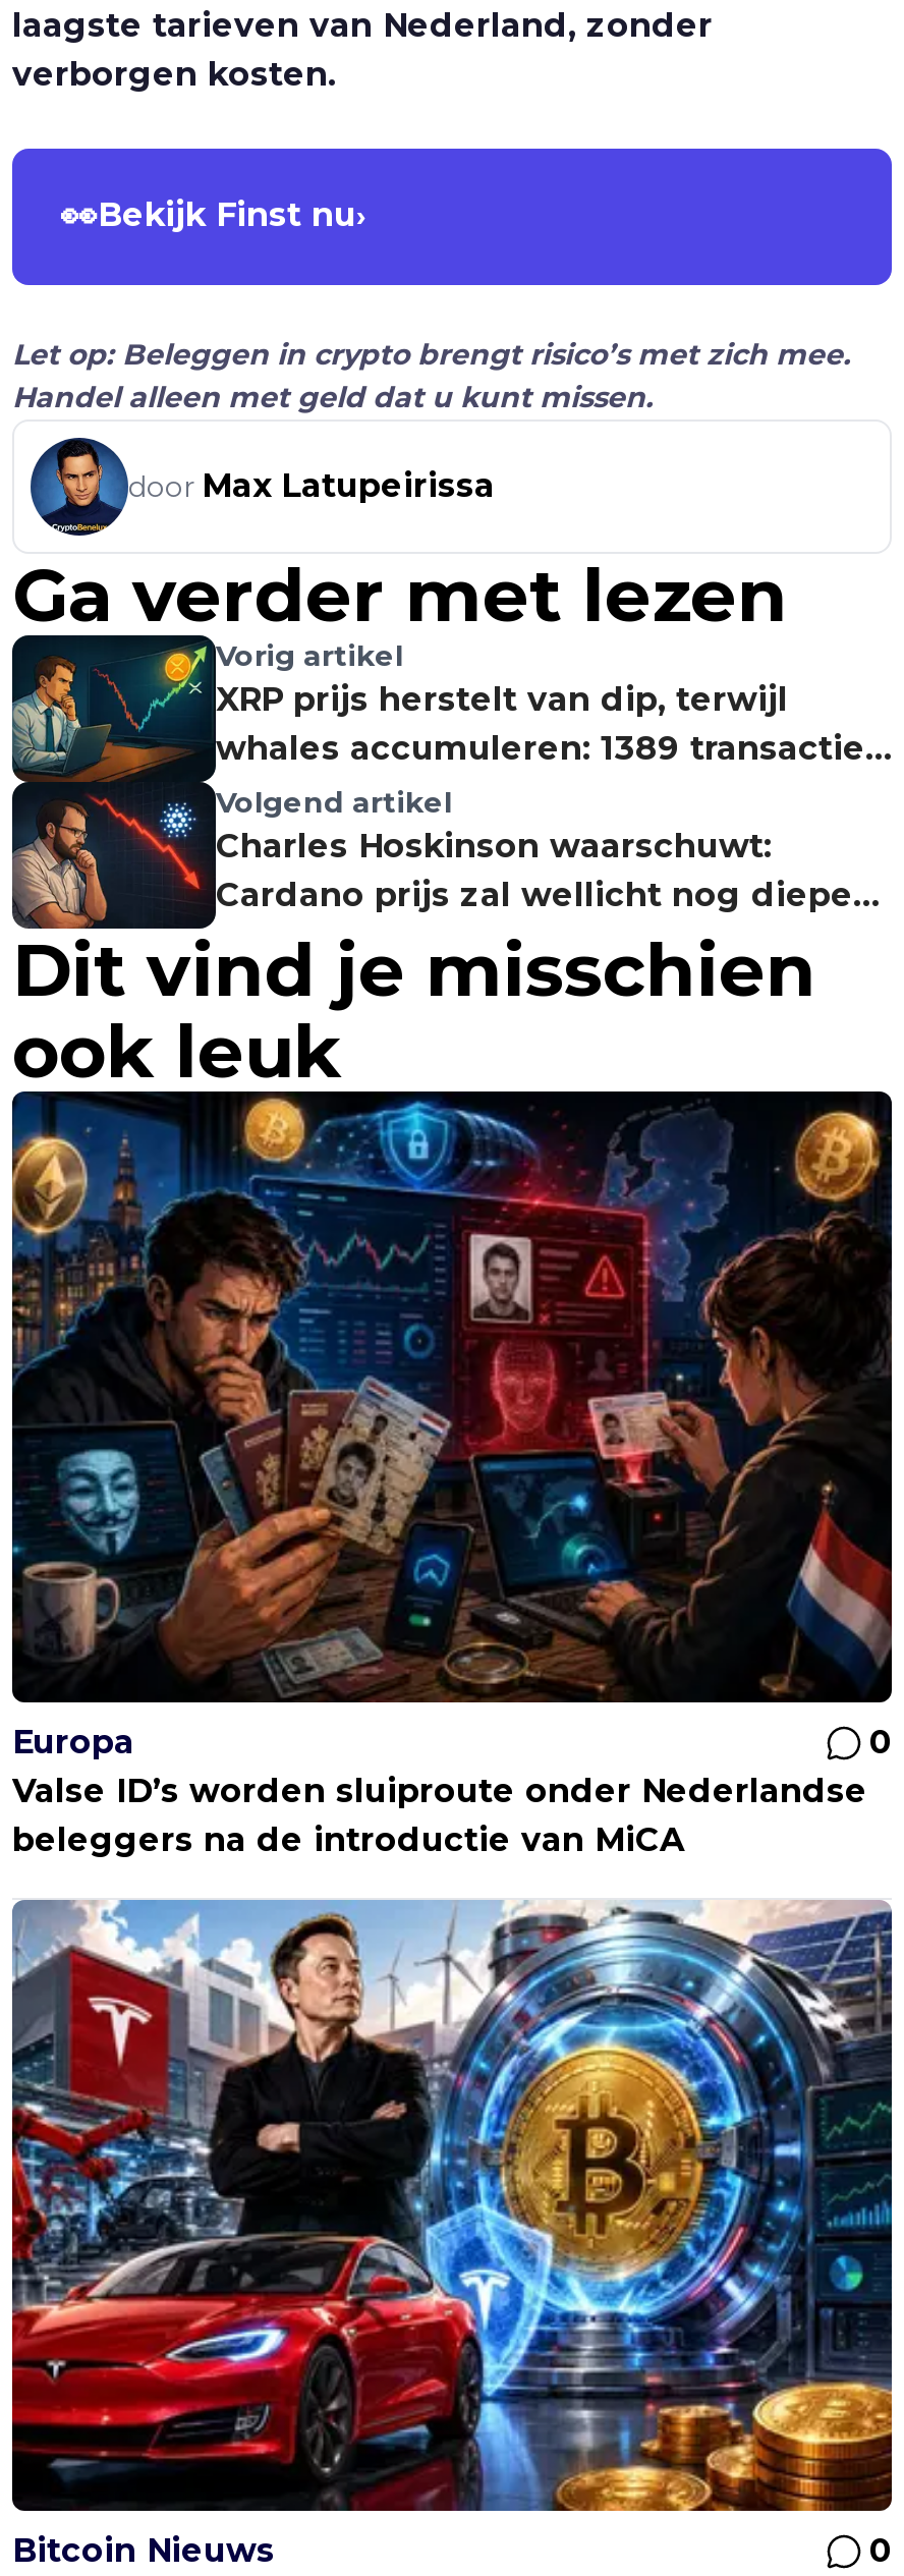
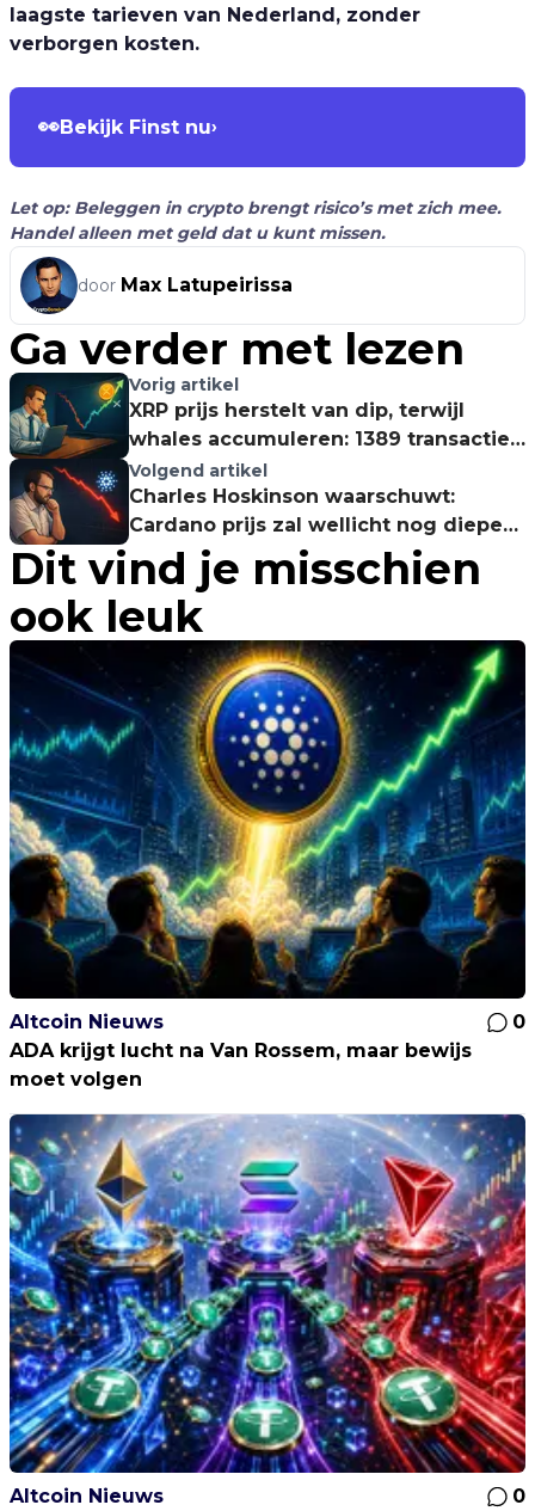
[10,1091,894,1761] [image] | Europa -> [8,640,527,1033] [image] | Altcoin Nieuws
[12,1772,867,1859] Valse ID’s worden sluiproute onder Nederlandse | beleggers na de introductie van MiCA -> [10,1039,472,1091] ADA krijgt lucht na Van Rossem, maar bewijs | moet volgen
[10,1900,894,2570] [image] | Bitcoin Nieuws -> [8,1113,527,1507] [image] | Altcoin Nieuws

